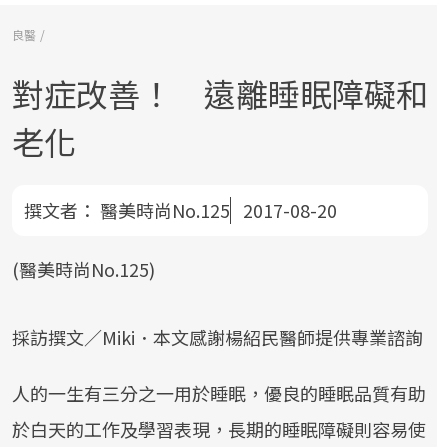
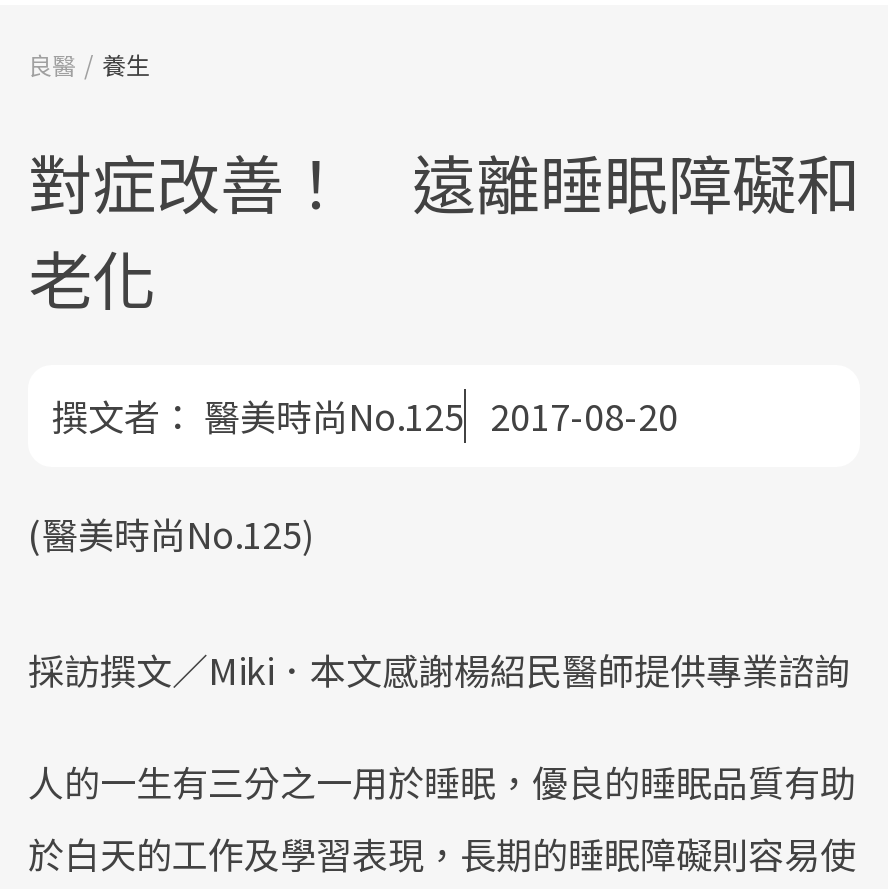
none -> [102,46,150,80] 養生

